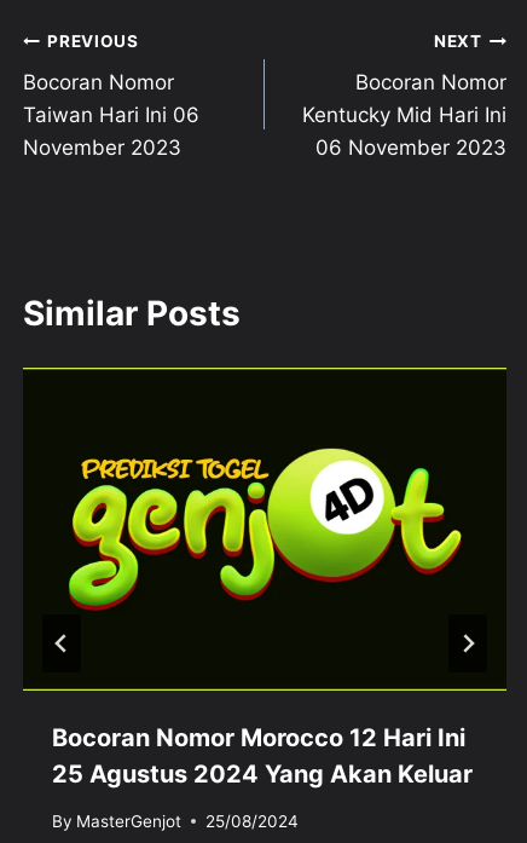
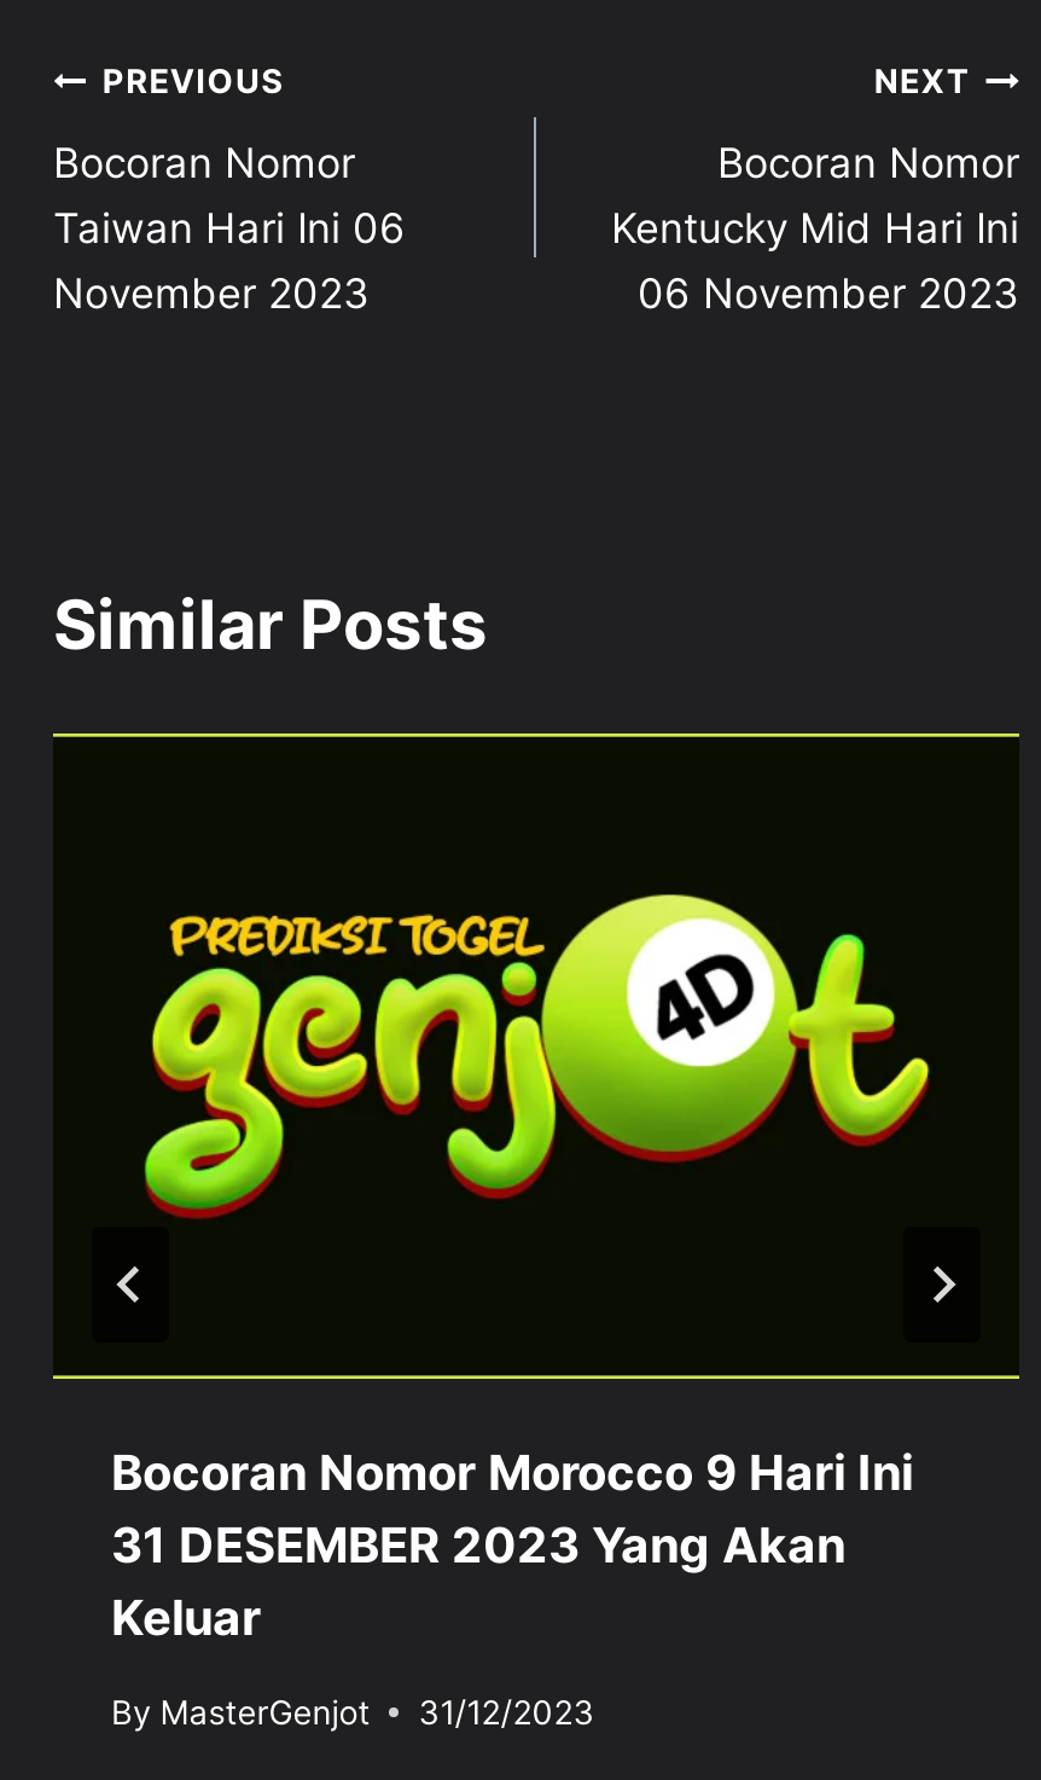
[52,723,473,789] Bocoran Nomor Morocco 12 Hari Ini | 25 Agustus 2024 Yang Akan Keluar -> [111,1444,913,1647] Bocoran Nomor Morocco 9 Hari Ini | 31 DESEMBER 2023 Yang Akan | Keluar
[52,811,299,830] By MasterGenjot 25/08/2024 -> [111,1692,595,1731] By MasterGenjot 31/12/2023

